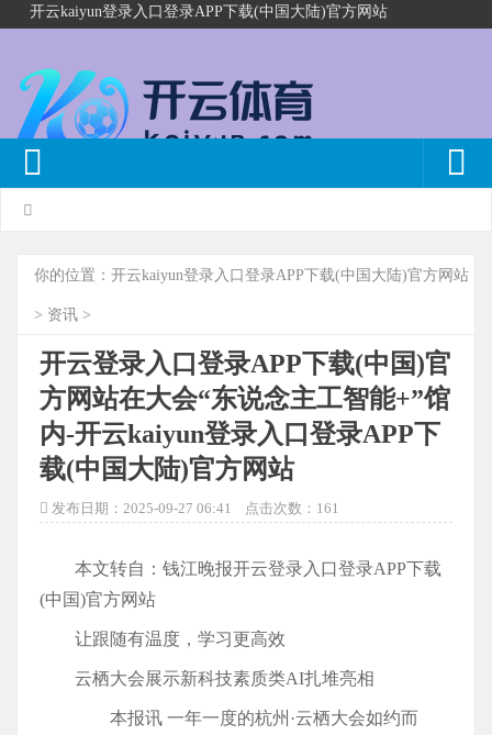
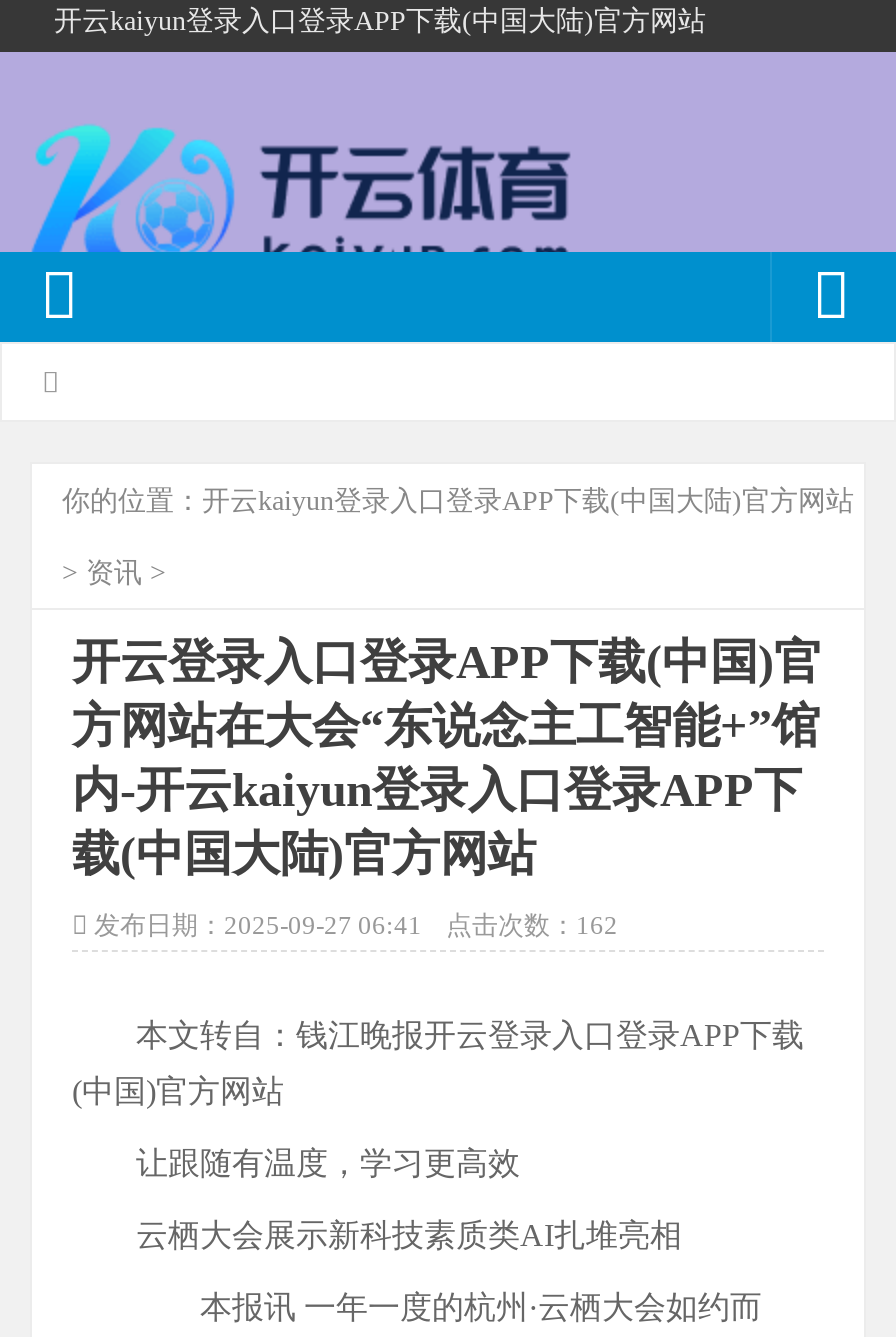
[52,500,339,517] 发布日期：2025-09-27 06:41 点击次数：161 -> [94,910,618,940] 发布日期：2025-09-27 06:41 点击次数：162

